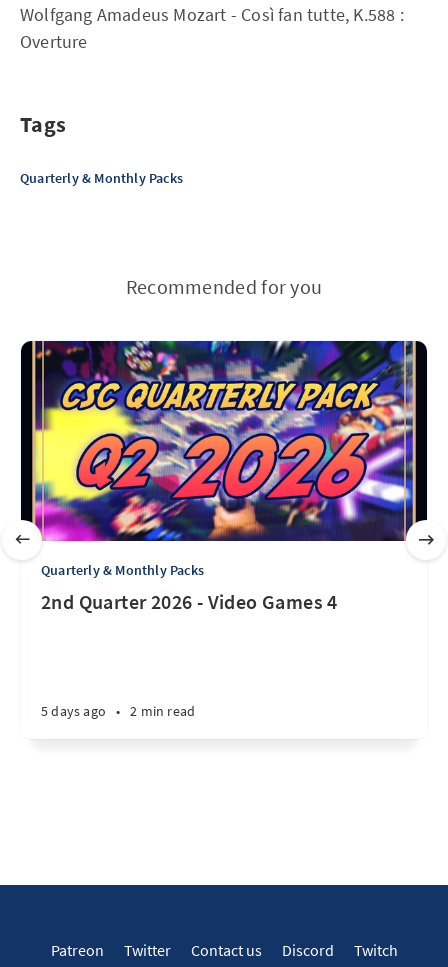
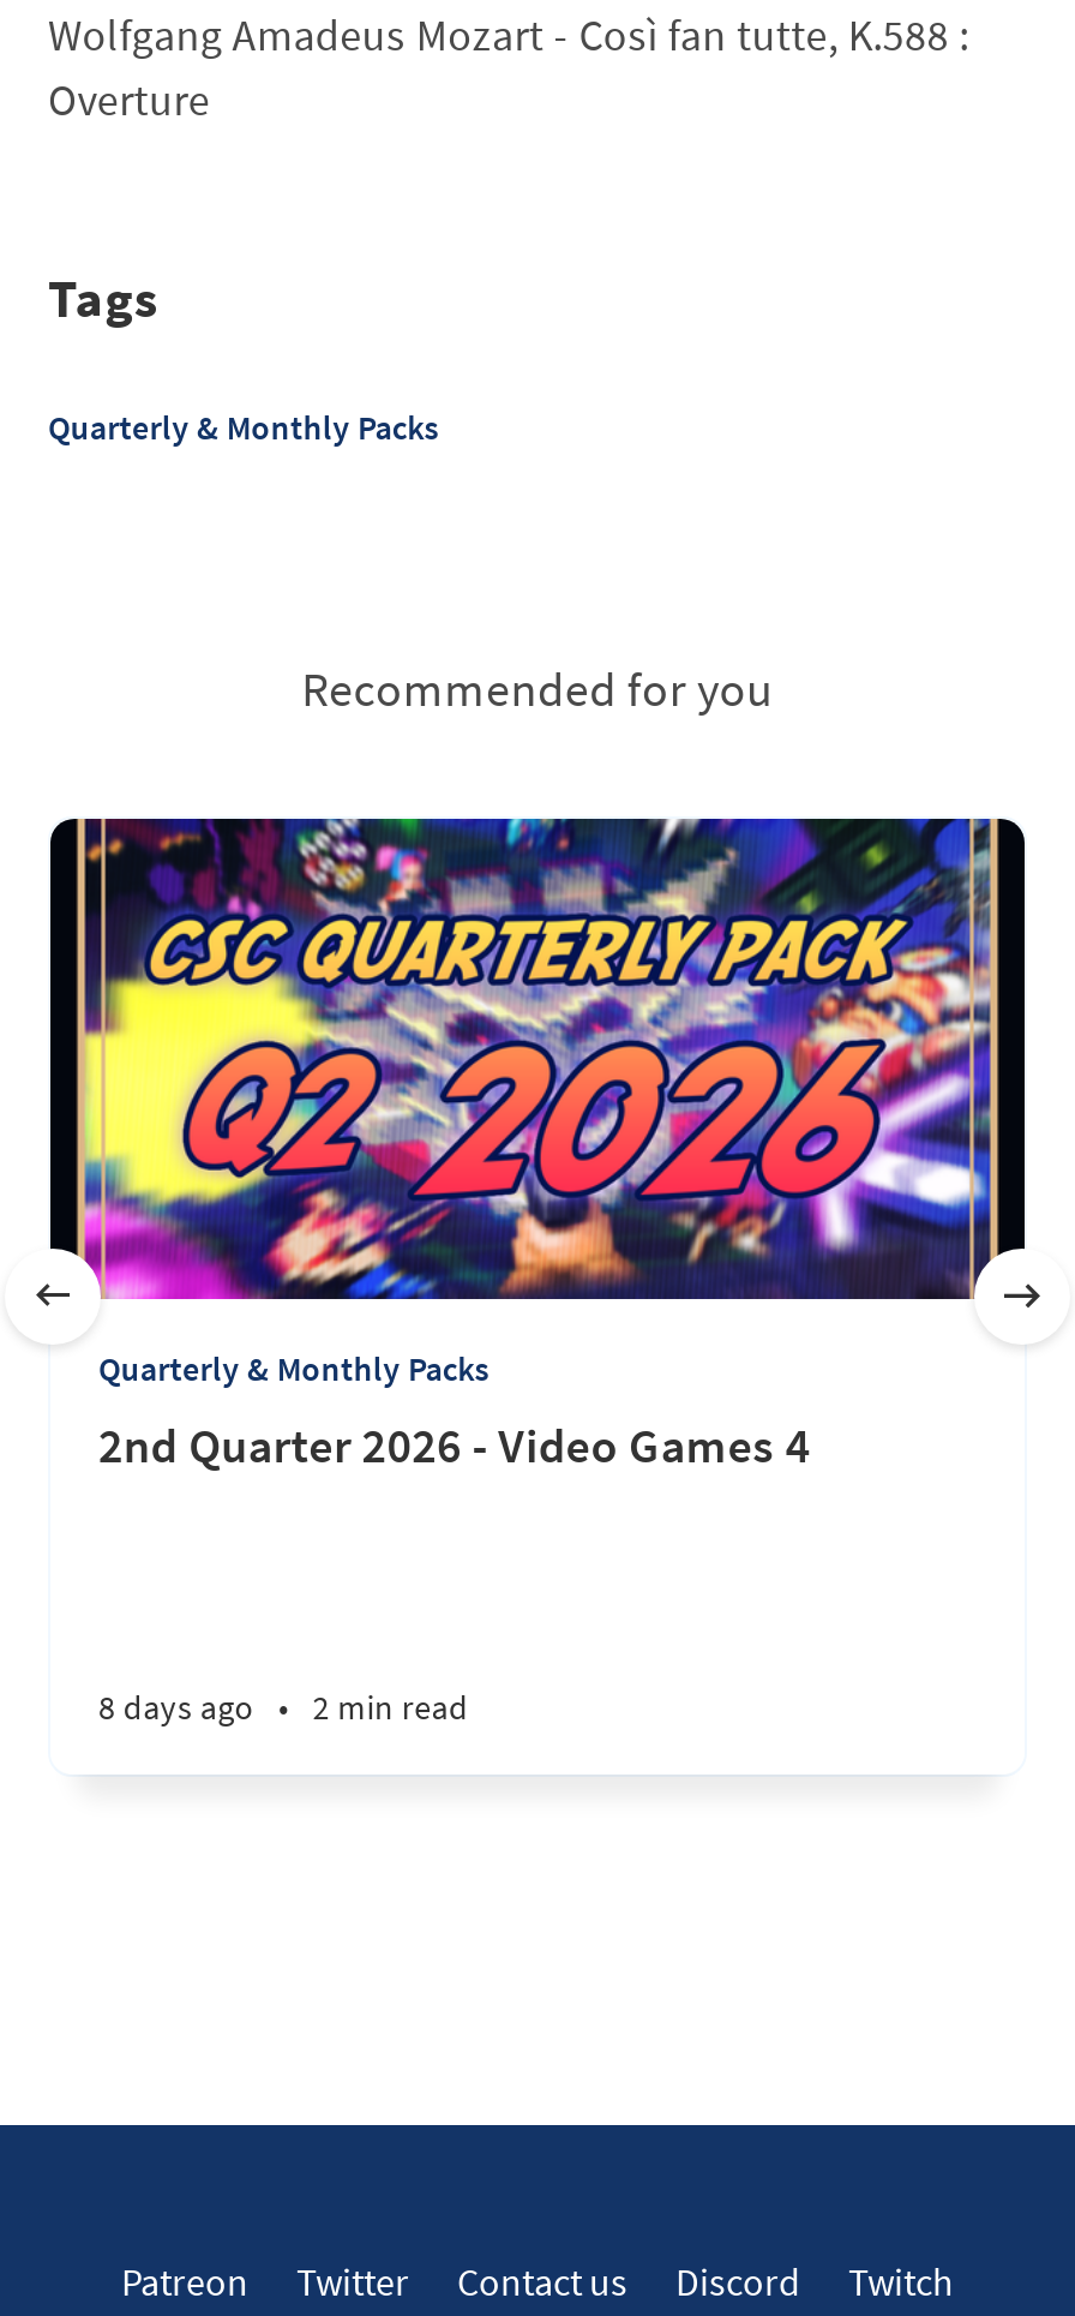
[41,701,195,719] 5 days ago • 2 min read -> [98,1684,468,1728] 8 days ago • 2 min read

